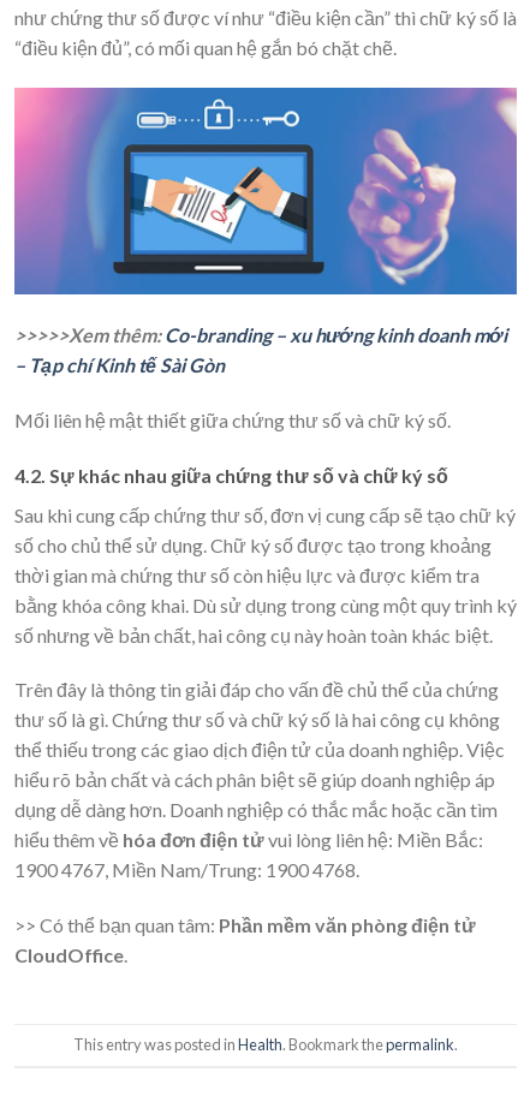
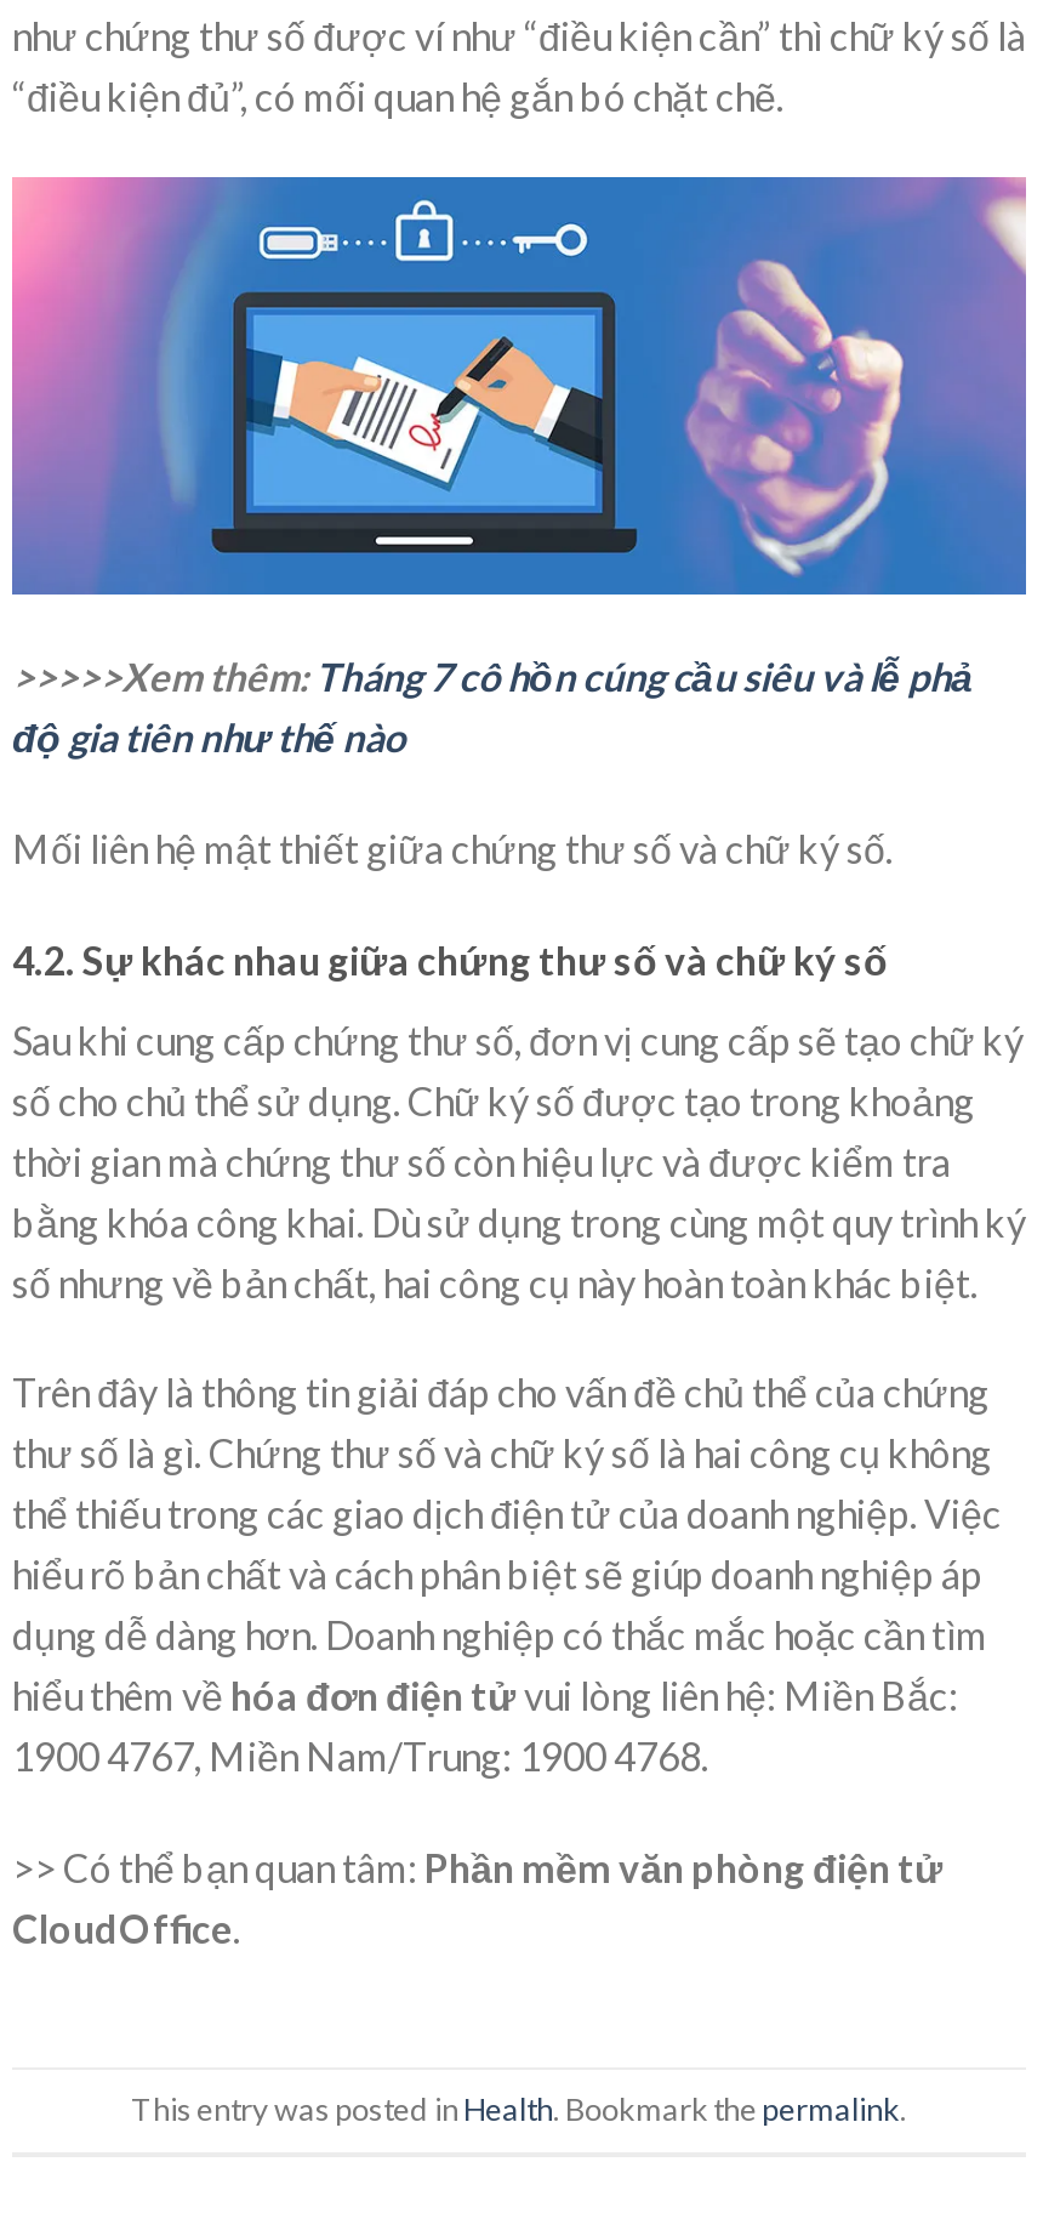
[14,323,507,376] >>>>>Xem thêm: Co-branding – xu hướng kinh doanh mới | – Tạp chí Kinh tế Sài Gòn -> [12,653,973,760] >>>>>Xem thêm: Tháng 7 cô hồn cúng cầu siêu và lễ phả | độ gia tiên như thế nào

